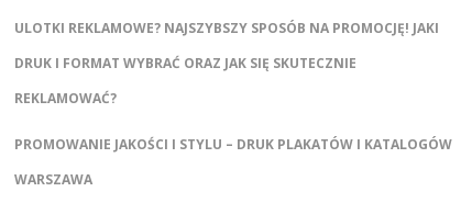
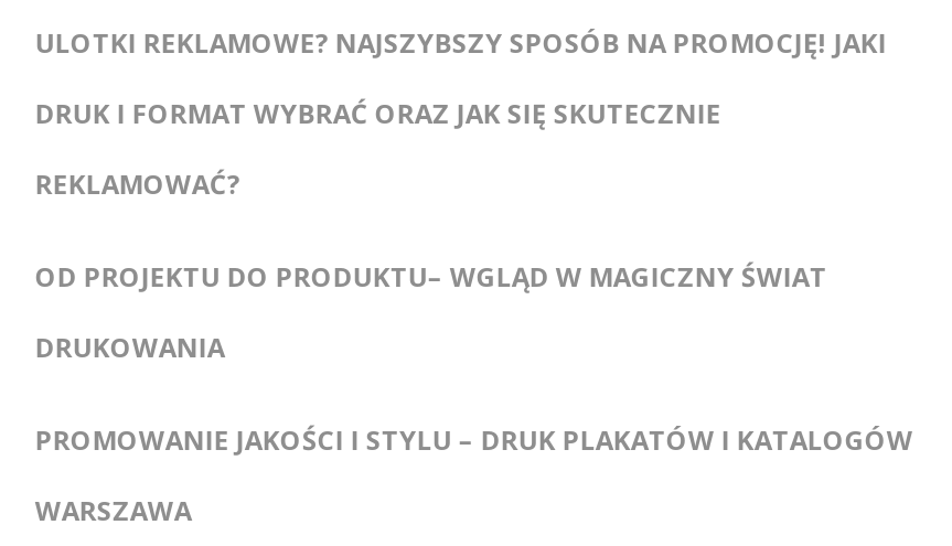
none -> [35,258,827,366] OD PROJEKTU DO PRODUKTU– WGLĄD W MAGICZNY ŚWIAT | DRUKOWANIA

